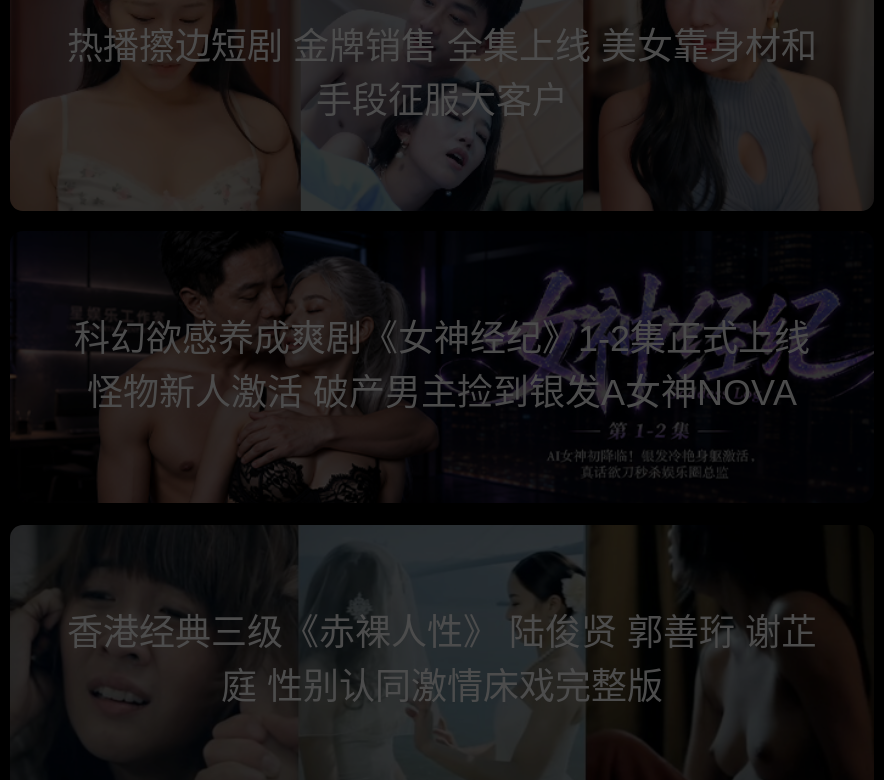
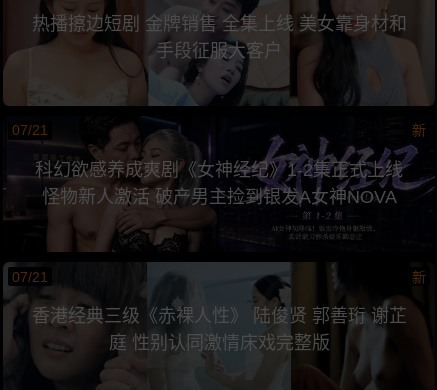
none -> [12,122,426,138] 07/21 | 新
none -> [12,269,426,285] 07/21 | 新

